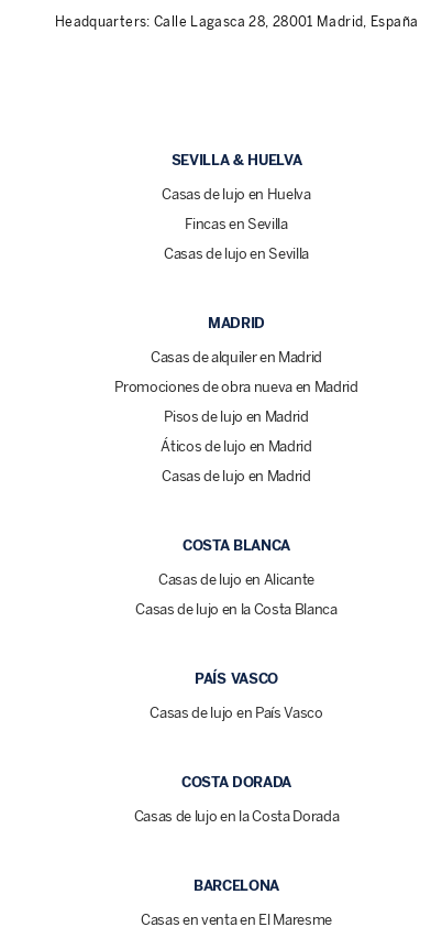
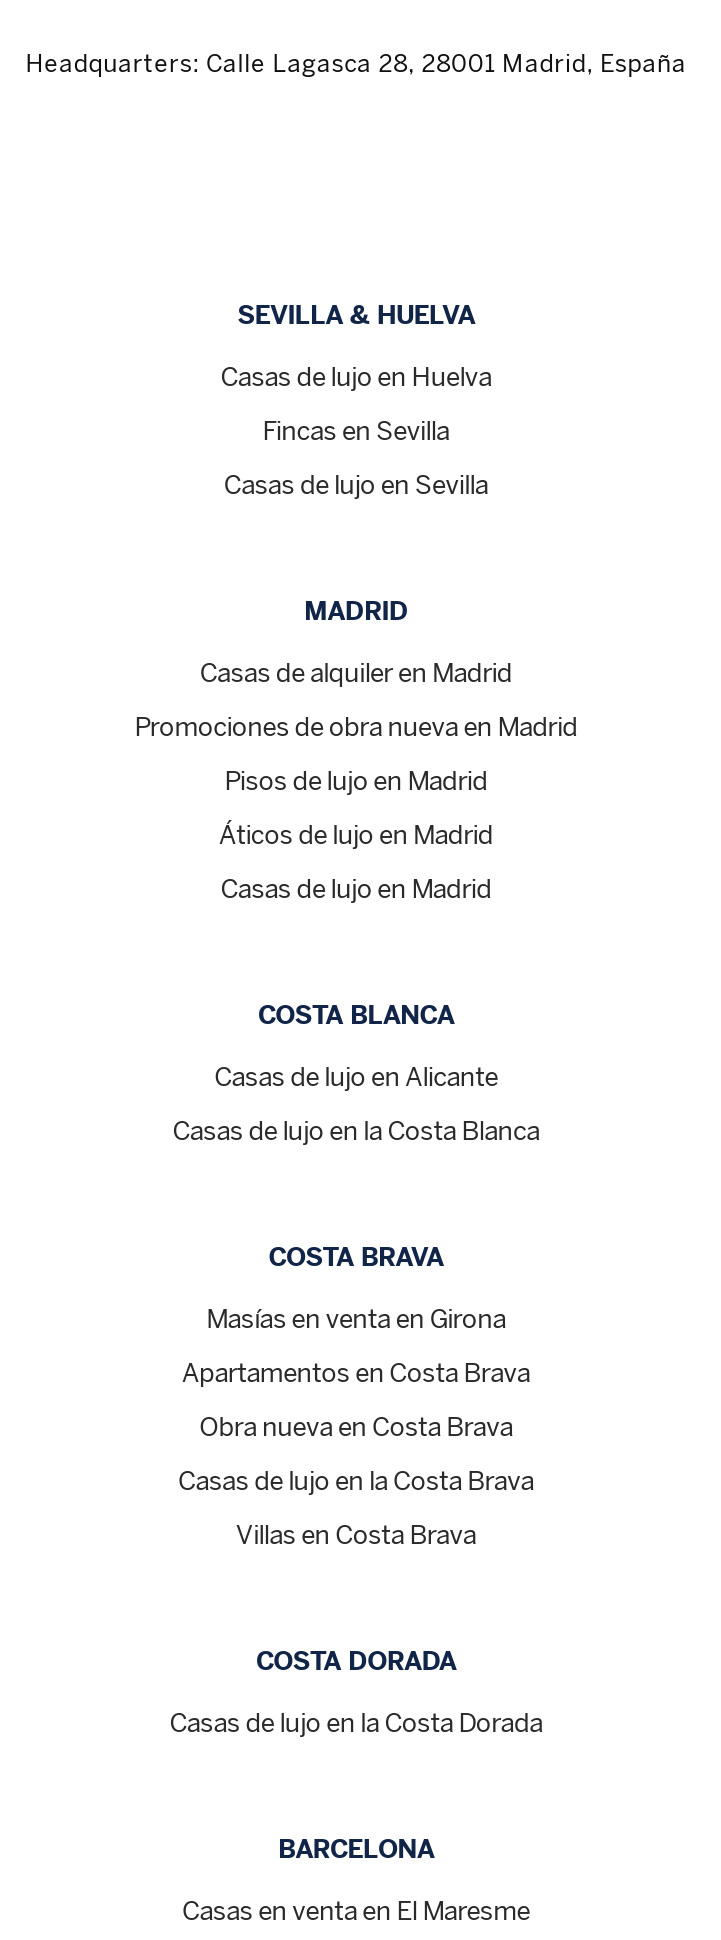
[150,670,323,721] PAÍS VASCO | Casas de lujo en País Vasco -> [178,1241,534,1549] COSTA BRAVA | Masías en venta en Girona | Apartamentos en Costa Brava | Obra nueva en Costa Brava | Casas de lujo en la Costa Brava | Villas en Costa Brava

